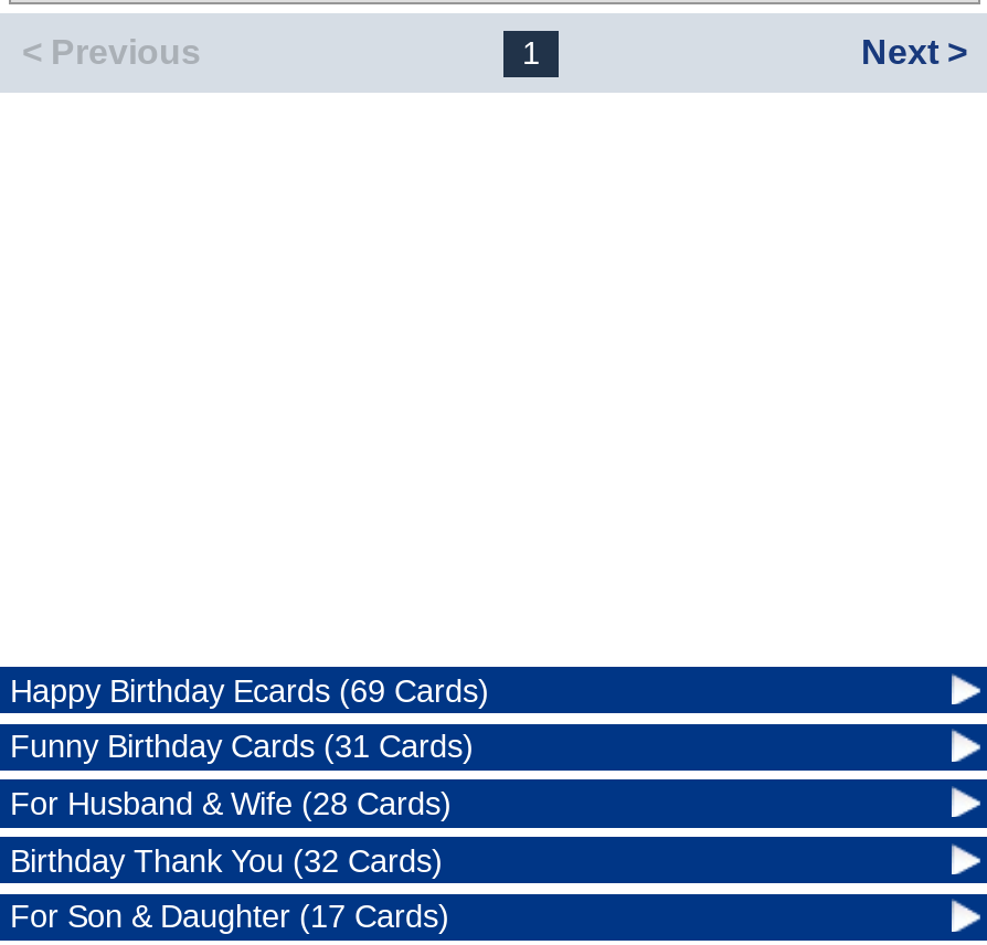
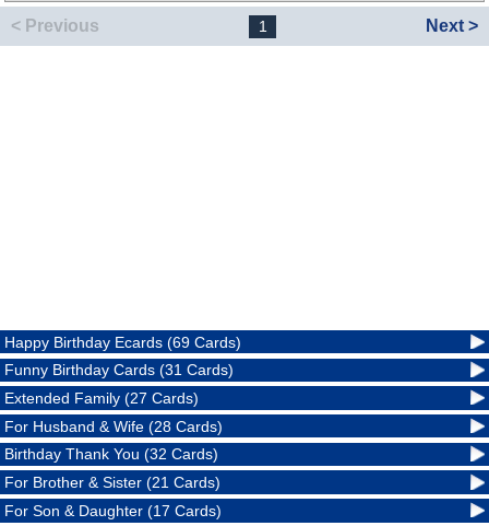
none -> [5,389,199,407] Extended Family (27 Cards)
none -> [5,474,221,491] For Brother & Sister (21 Cards)

